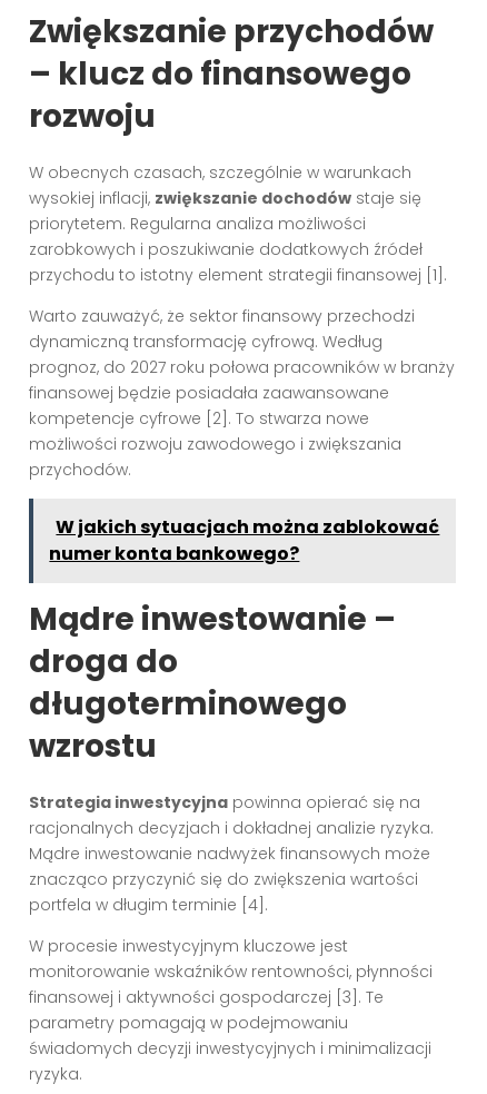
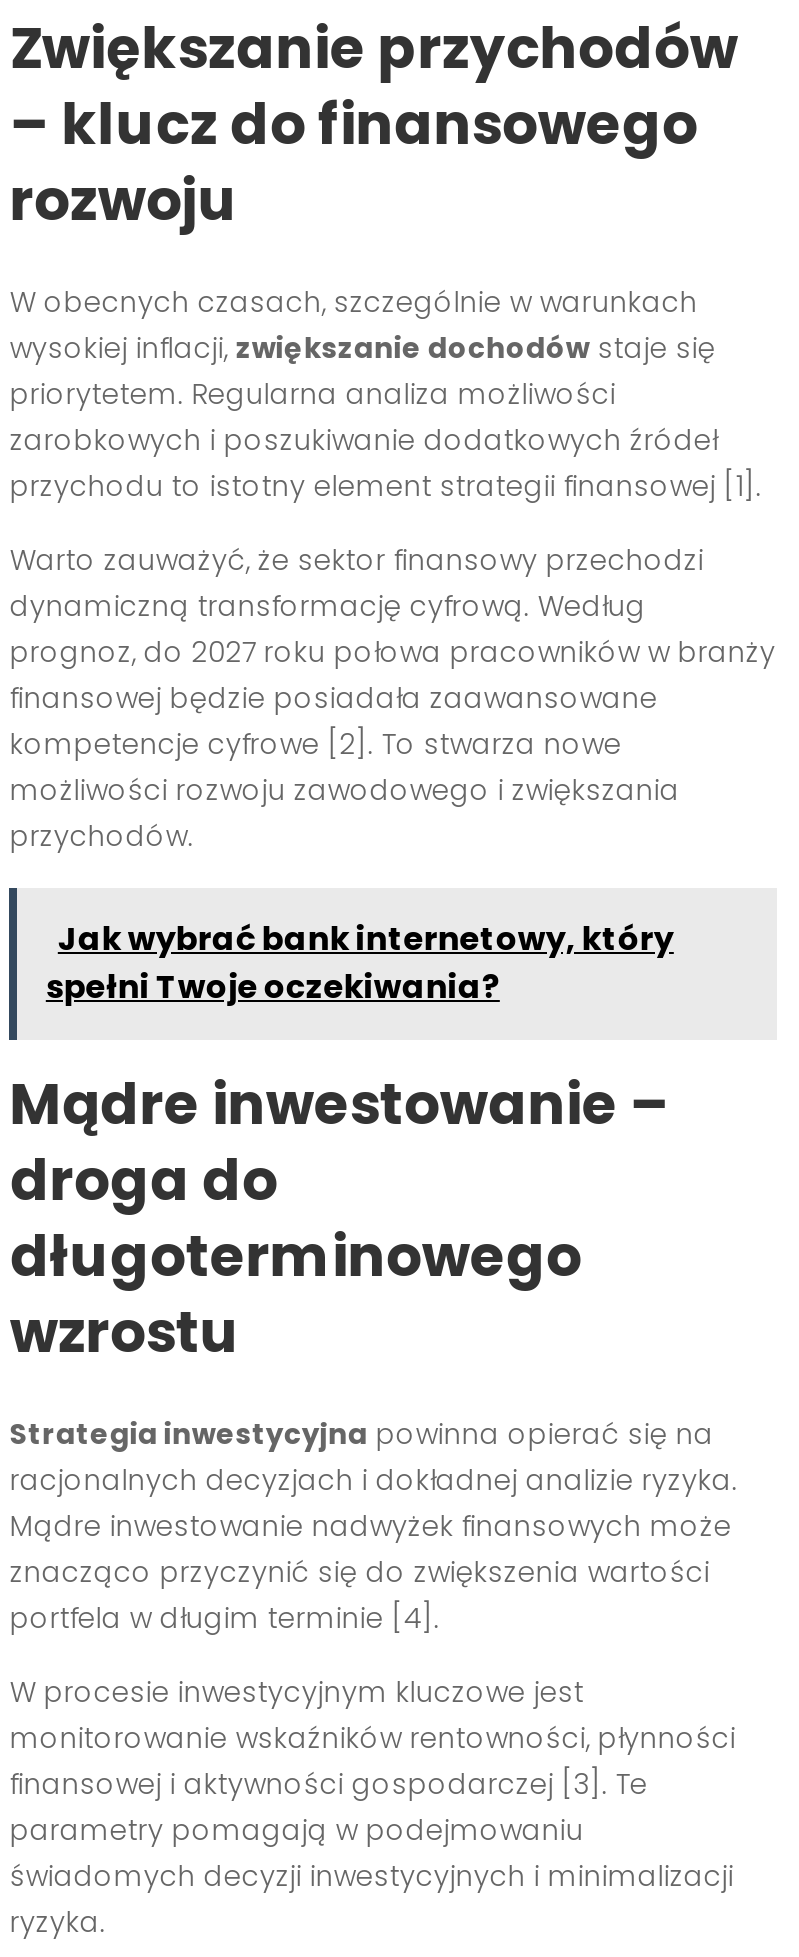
[49,514,440,567] W jakich sytuacjach można zablokować | numer konta bankowego? -> [46,916,674,1010] Jak wybrać bank internetowy, który | spełni Twoje oczekiwania?

